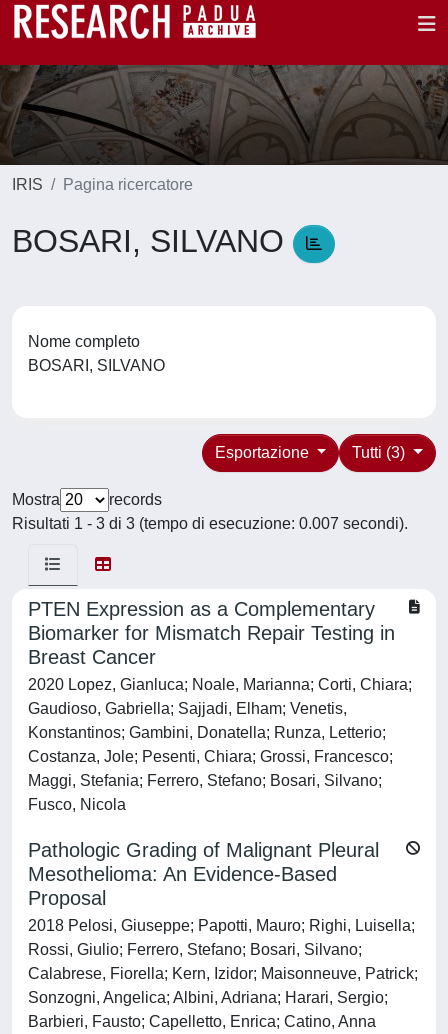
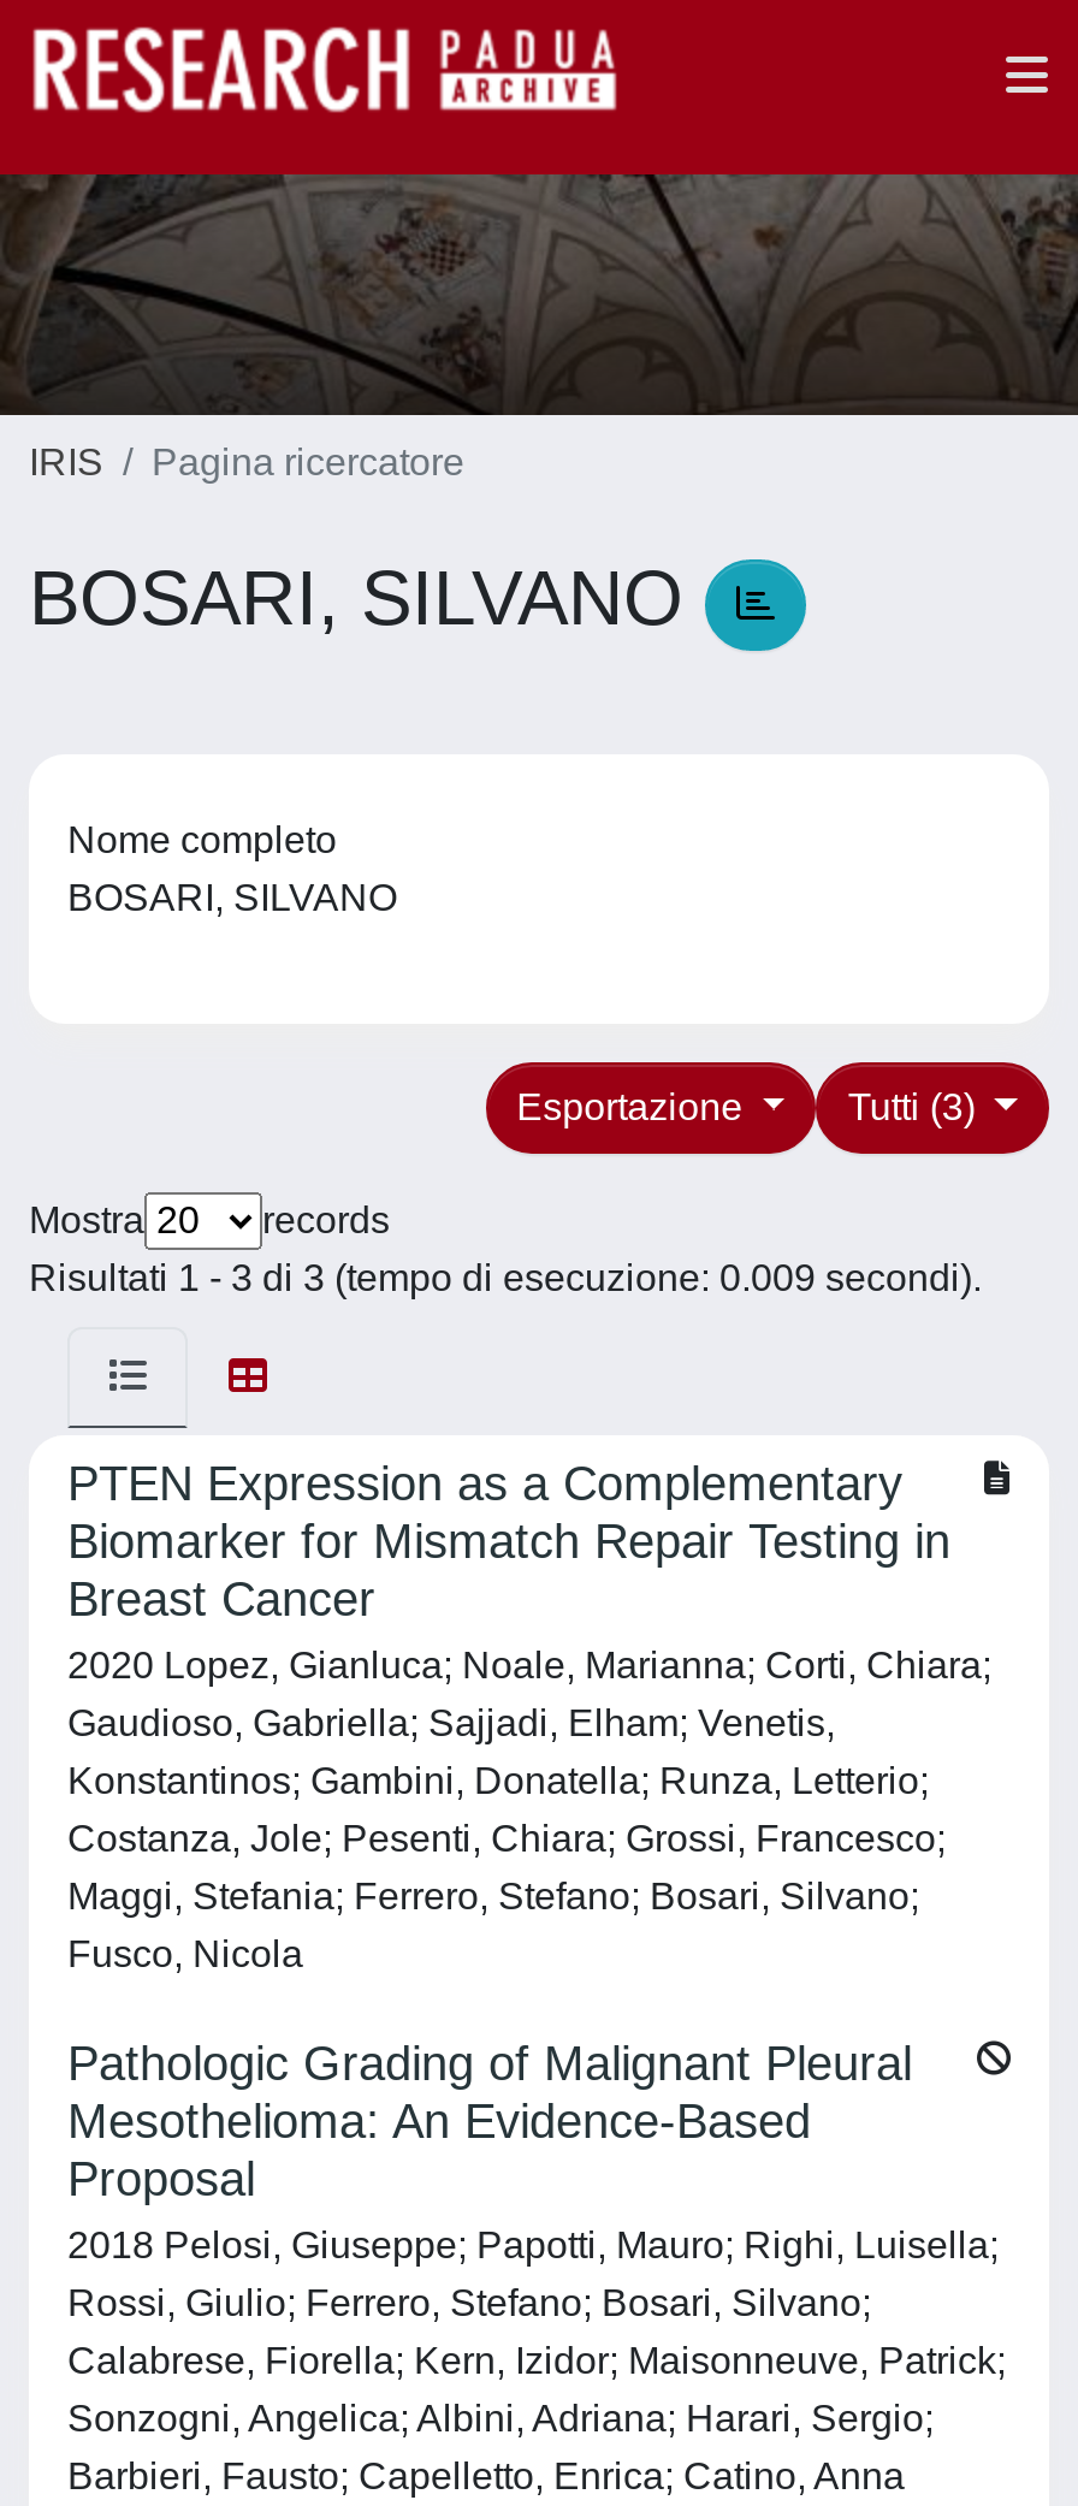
[12,515,408,532] Risultati 1 - 3 di 3 (tempo di esecuzione: 0.007 secondi). -> [29,1257,982,1298] Risultati 1 - 3 di 3 (tempo di esecuzione: 0.009 secondi).

